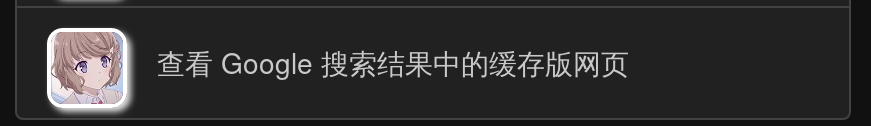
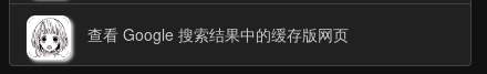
[51,30,123,104] [image] -> [29,17,68,56] [image]

